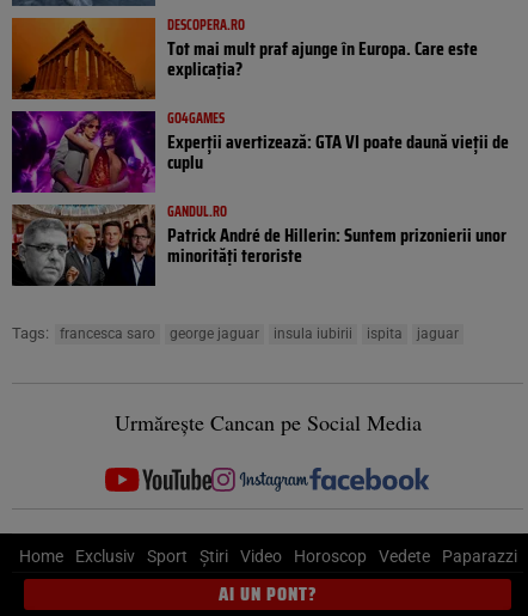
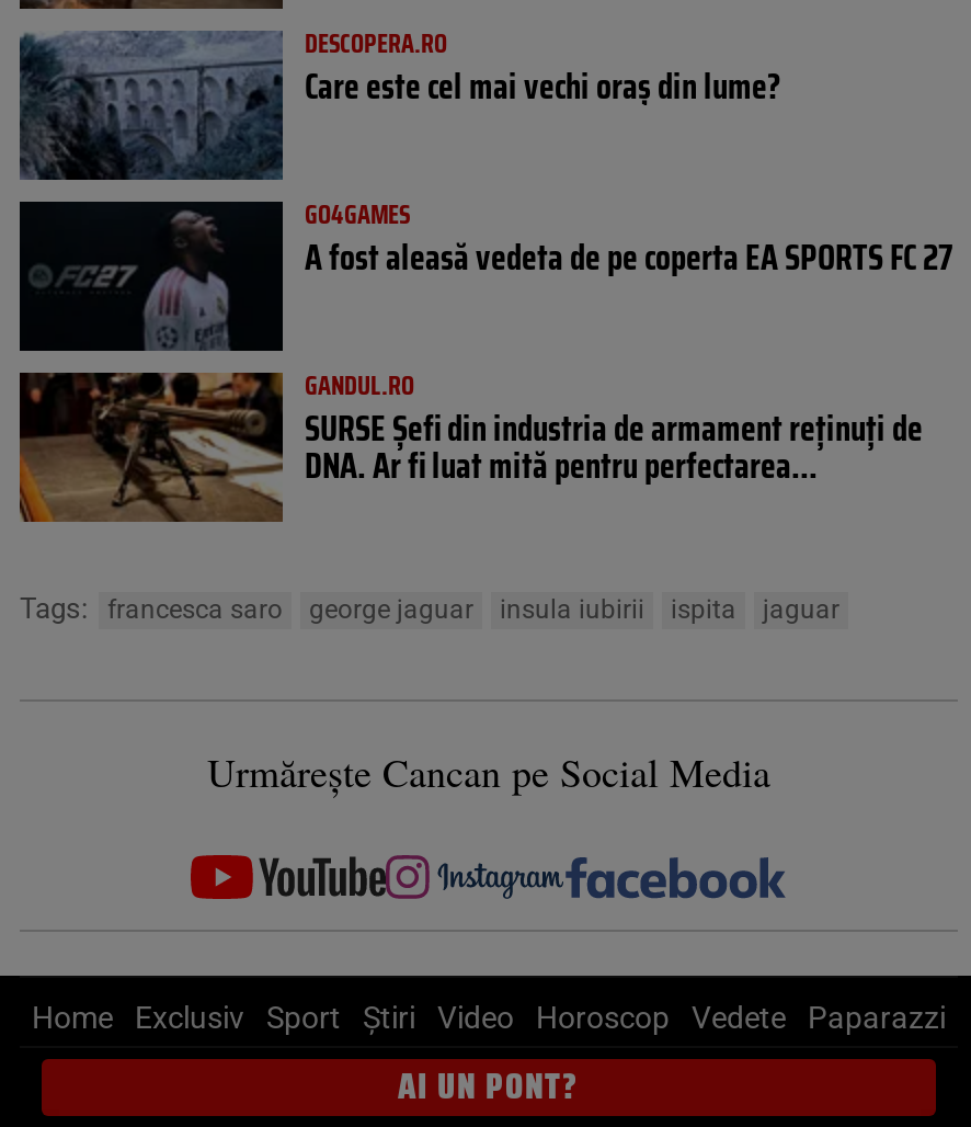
[11,17,478,100] [image] | Tot mai mult praf ajunge în Europa. Care este | explicația? -> [18,29,780,182] [image] | Care este cel mai vechi oraș din lume?
[11,110,509,194] [image] | Experții avertizează: GTA VI poate daună vieții de | cuplu -> [18,200,953,353] [image] | A fost aleasă vedeta de pe coperta EA SPORTS FC 27
[11,203,506,287] [image] | Patrick André de Hillerin: Suntem prizonierii unor | minorități teroriste -> [18,371,923,524] [image] | SURSE Șefi din industria de armament reținuți de | DNA. Ar fi luat mită pentru perfectarea...

